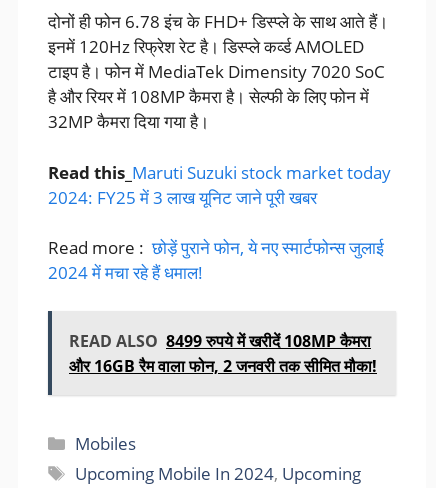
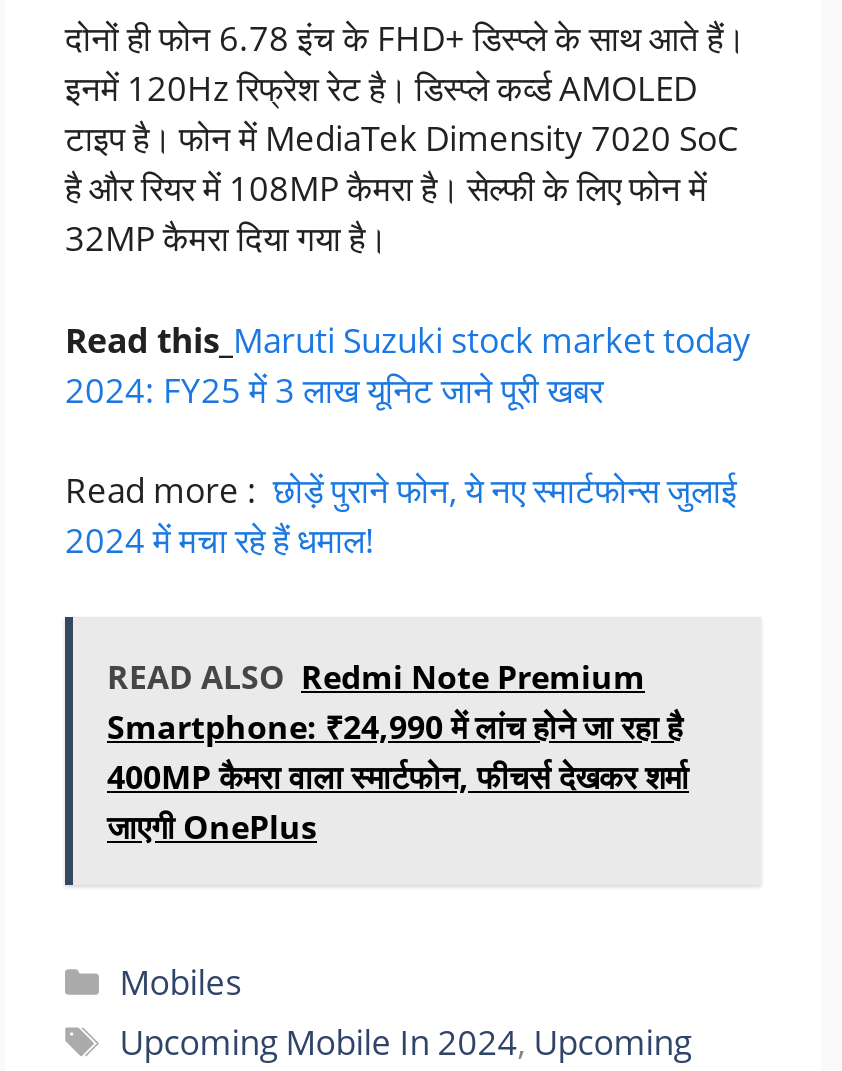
[69,330,377,377] READ ALSO 8499 रुपये में खरीदें 108MP कैमरा | और 16GB रैम वाला फोन, 2 जनवरी तक सीमित मौका! -> [107,654,689,848] READ ALSO Redmi Note Premium | Smartphone: ₹24,990 में लांच होने जा रहा है | 400MP कैमरा वाला स्मार्टफोन, फीचर्स देखकर शर्मा | जाएगी OnePlus

